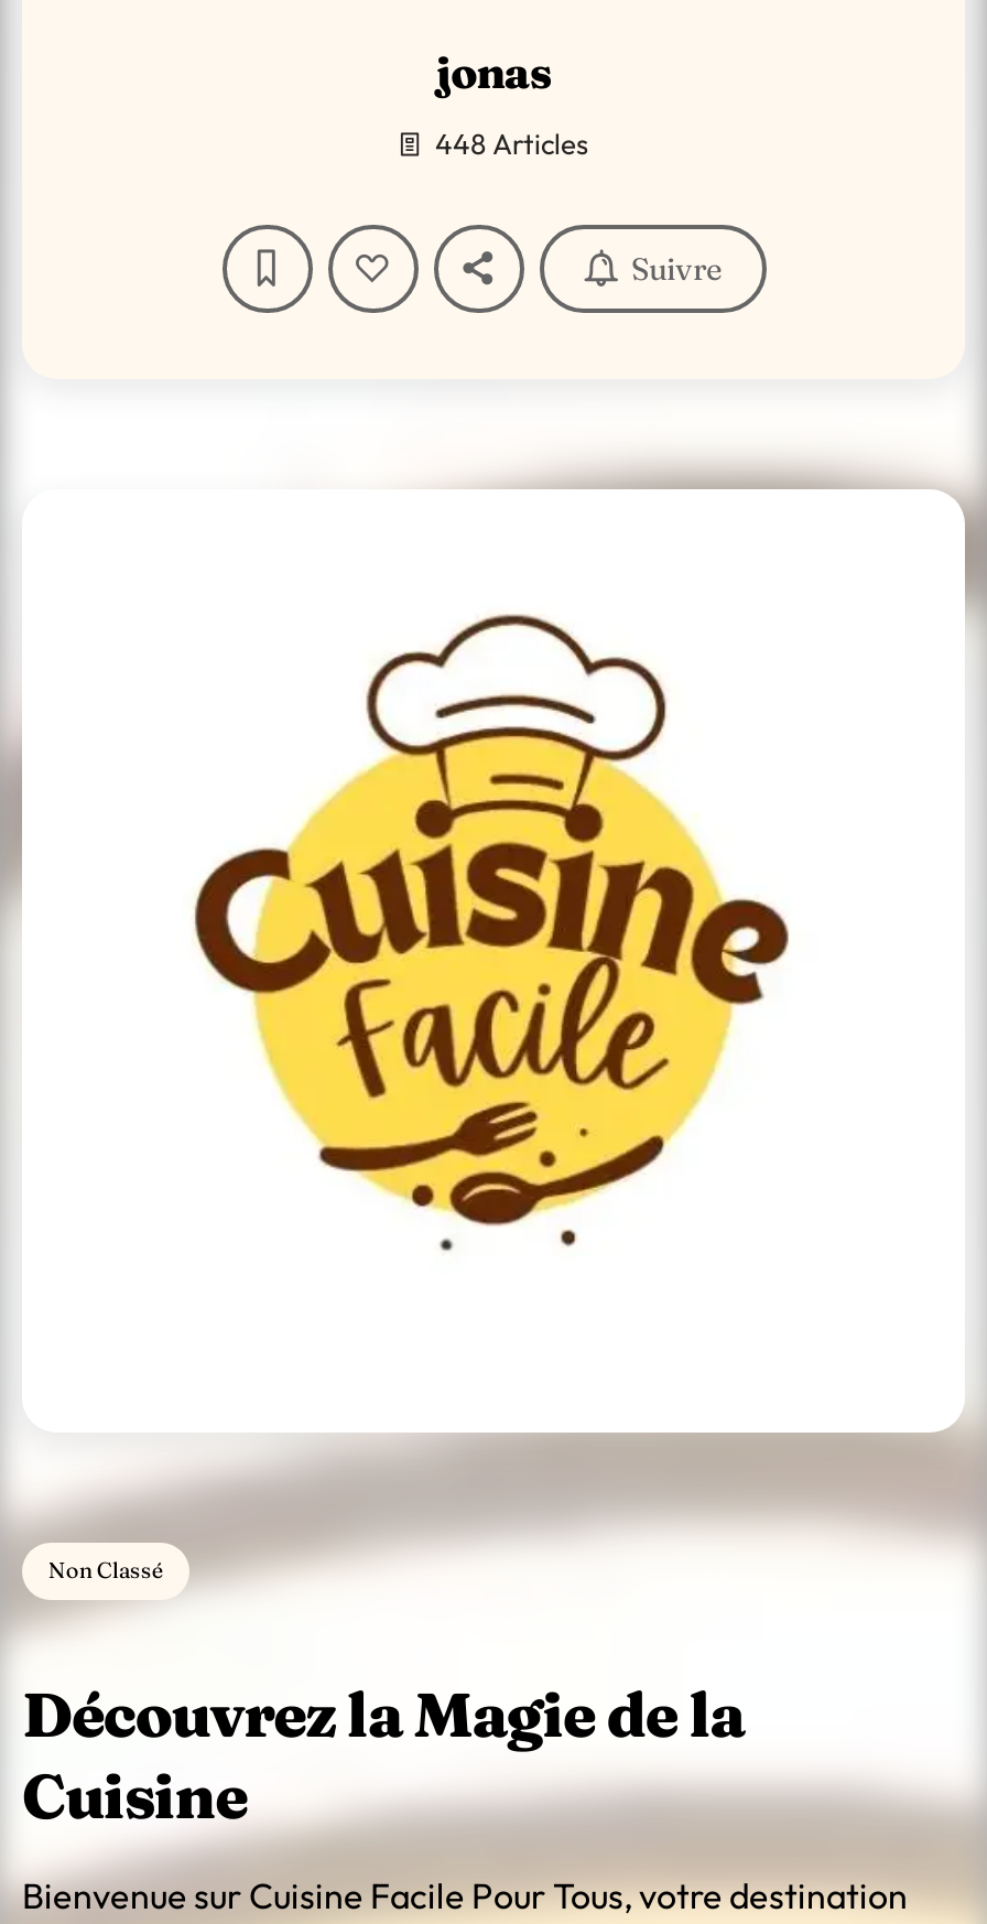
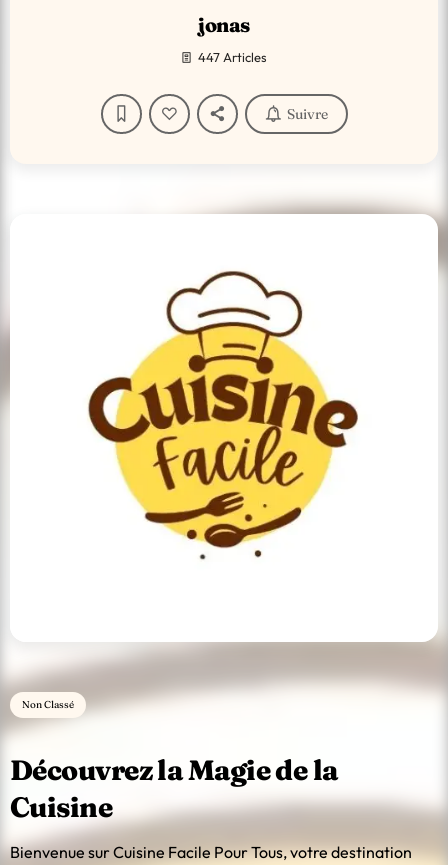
[435,125,589,161] 448 Articles -> [198,49,267,65] 447 Articles

